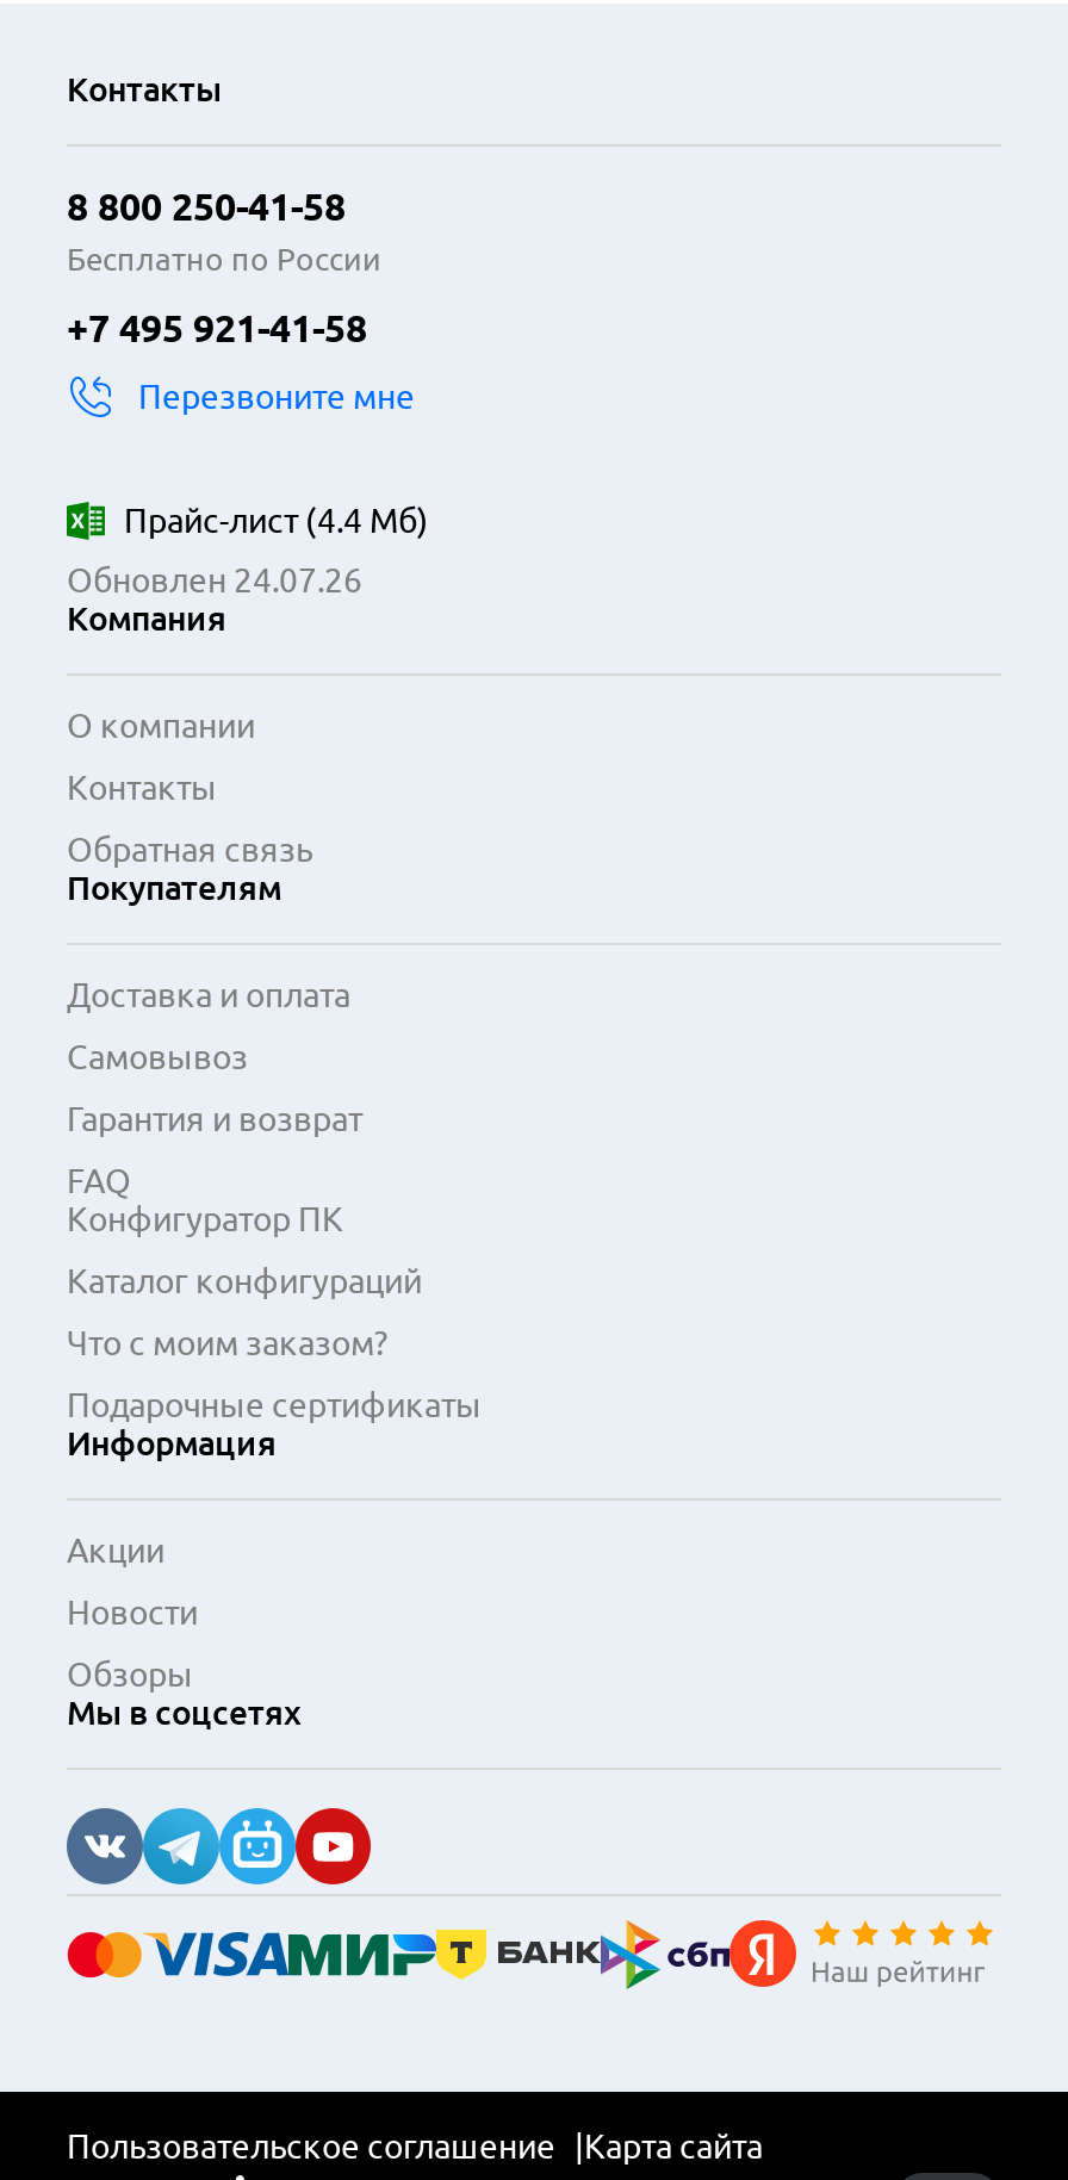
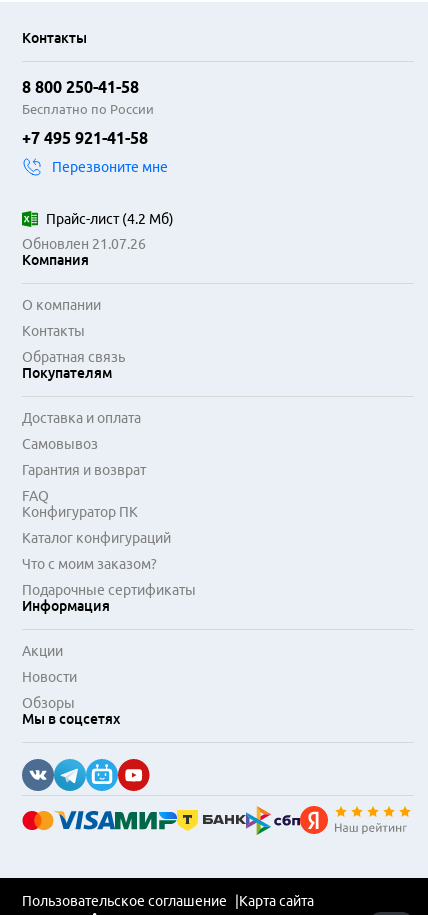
[124,503,429,541] Прайс-лист (4.4 Мб) -> [46,211,174,227] Прайс-лист (4.2 Мб)
[67,562,362,600] Обновлен 24.07.26 -> [22,236,146,252] Обновлен 21.07.26

